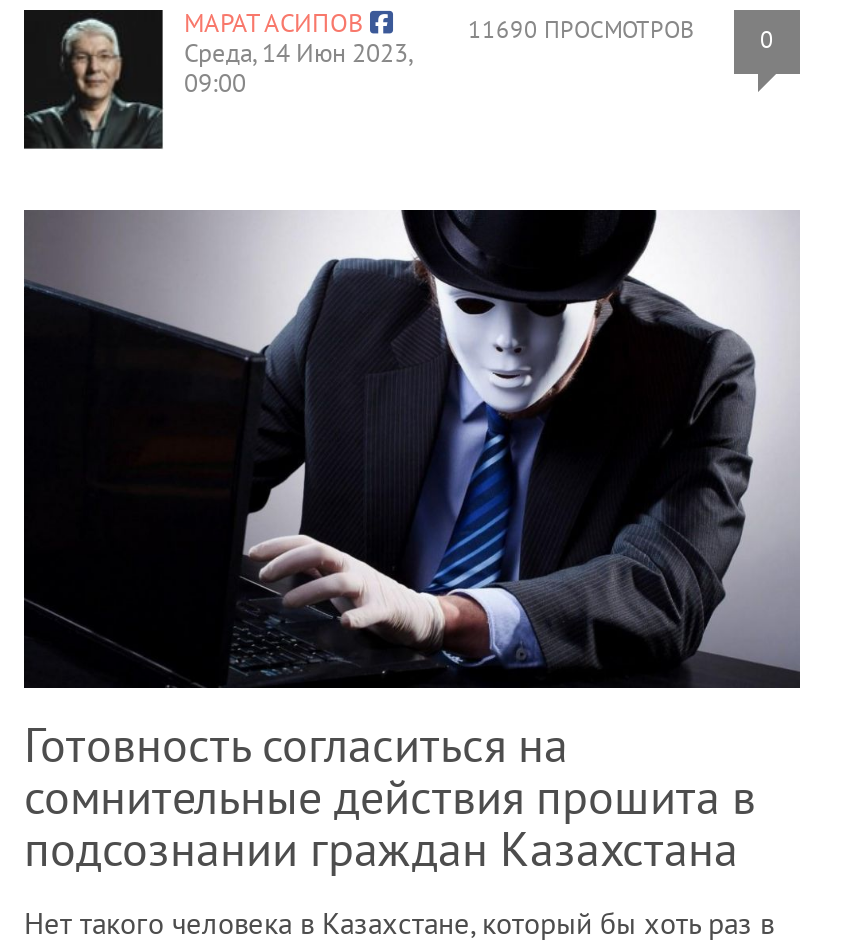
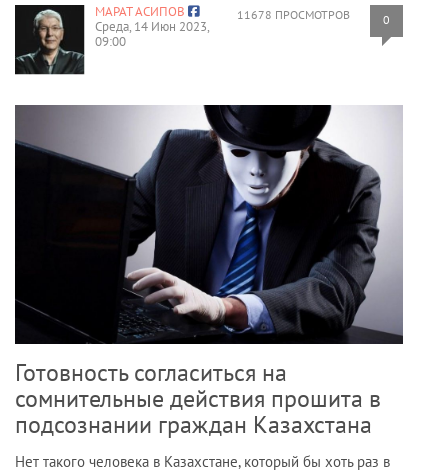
[468,14,694,44] 11690 ПРОСМОТРОВ -> [237,7,350,22] 11678 ПРОСМОТРОВ

